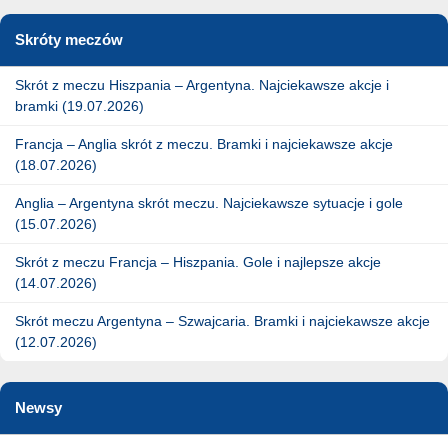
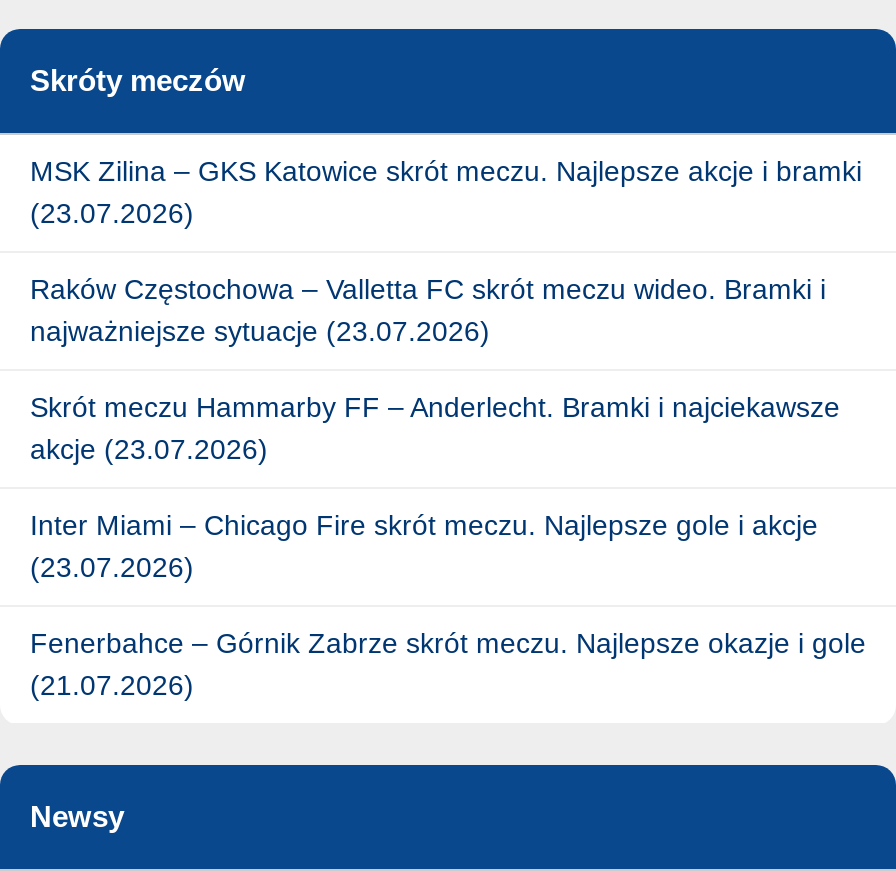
[15,77,389,114] Skrót z meczu Hiszpania – Argentyna. Najciekawsze akcje i | bramki (19.07.2026) -> [30,155,862,229] MSK Zilina – GKS Katowice skrót meczu. Najlepsze akcje i bramki | (23.07.2026)
[15,136,393,173] Francja – Anglia skrót z meczu. Bramki i najciekawsze akcje | (18.07.2026) -> [30,273,826,347] Raków Częstochowa – Valletta FC skrót meczu wideo. Bramki i | najważniejsze sytuacje (23.07.2026)
[15,195,403,232] Anglia – Argentyna skrót meczu. Najciekawsze sytuacje i gole | (15.07.2026) -> [30,391,840,465] Skrót meczu Hammarby FF – Anderlecht. Bramki i najciekawsze | akcje (23.07.2026)
[15,254,381,291] Skrót z meczu Francja – Hiszpania. Gole i najlepsze akcje | (14.07.2026) -> [30,509,818,583] Inter Miami – Chicago Fire skrót meczu. Najlepsze gole i akcje | (23.07.2026)
[15,313,430,350] Skrót meczu Argentyna – Szwajcaria. Bramki i najciekawsze akcje | (12.07.2026) -> [30,627,866,701] Fenerbahce – Górnik Zabrze skrót meczu. Najlepsze okazje i gole | (21.07.2026)

